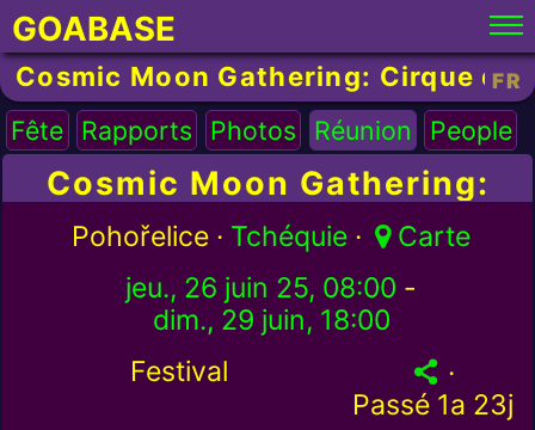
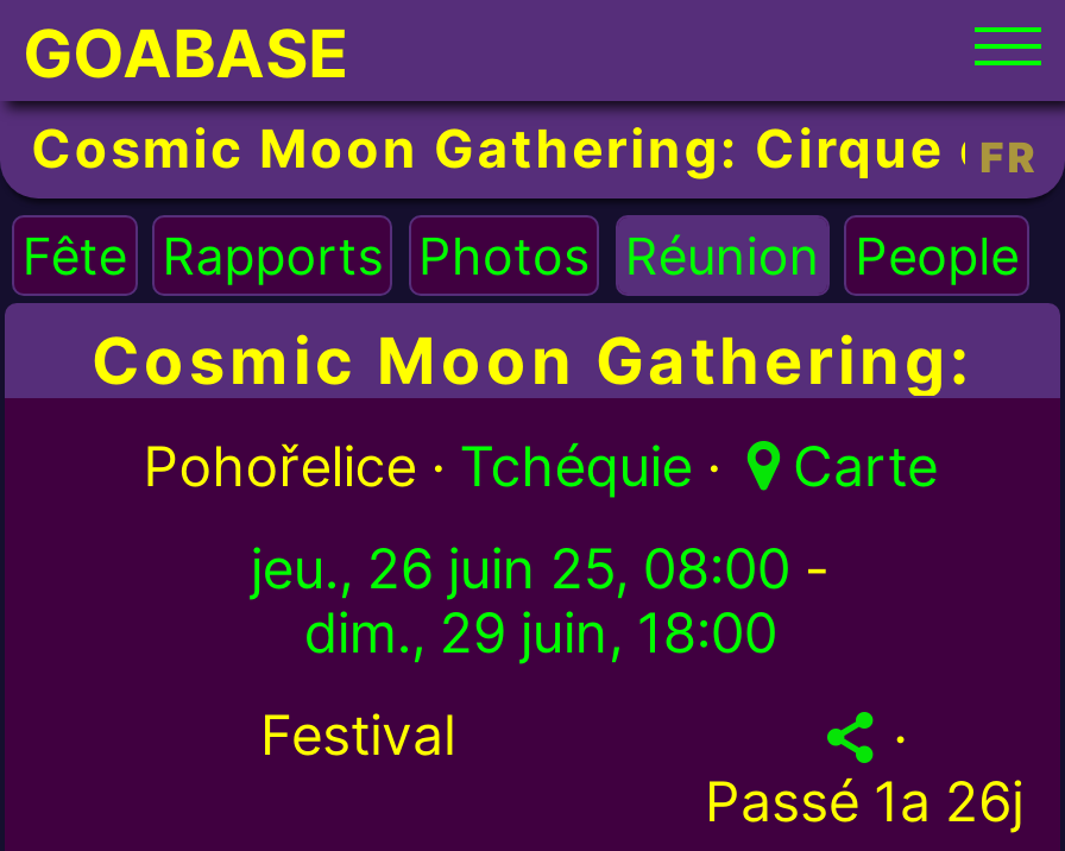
[353,389,514,422] Passé 1a 23j -> [705,770,1023,837] Passé 1a 26j

